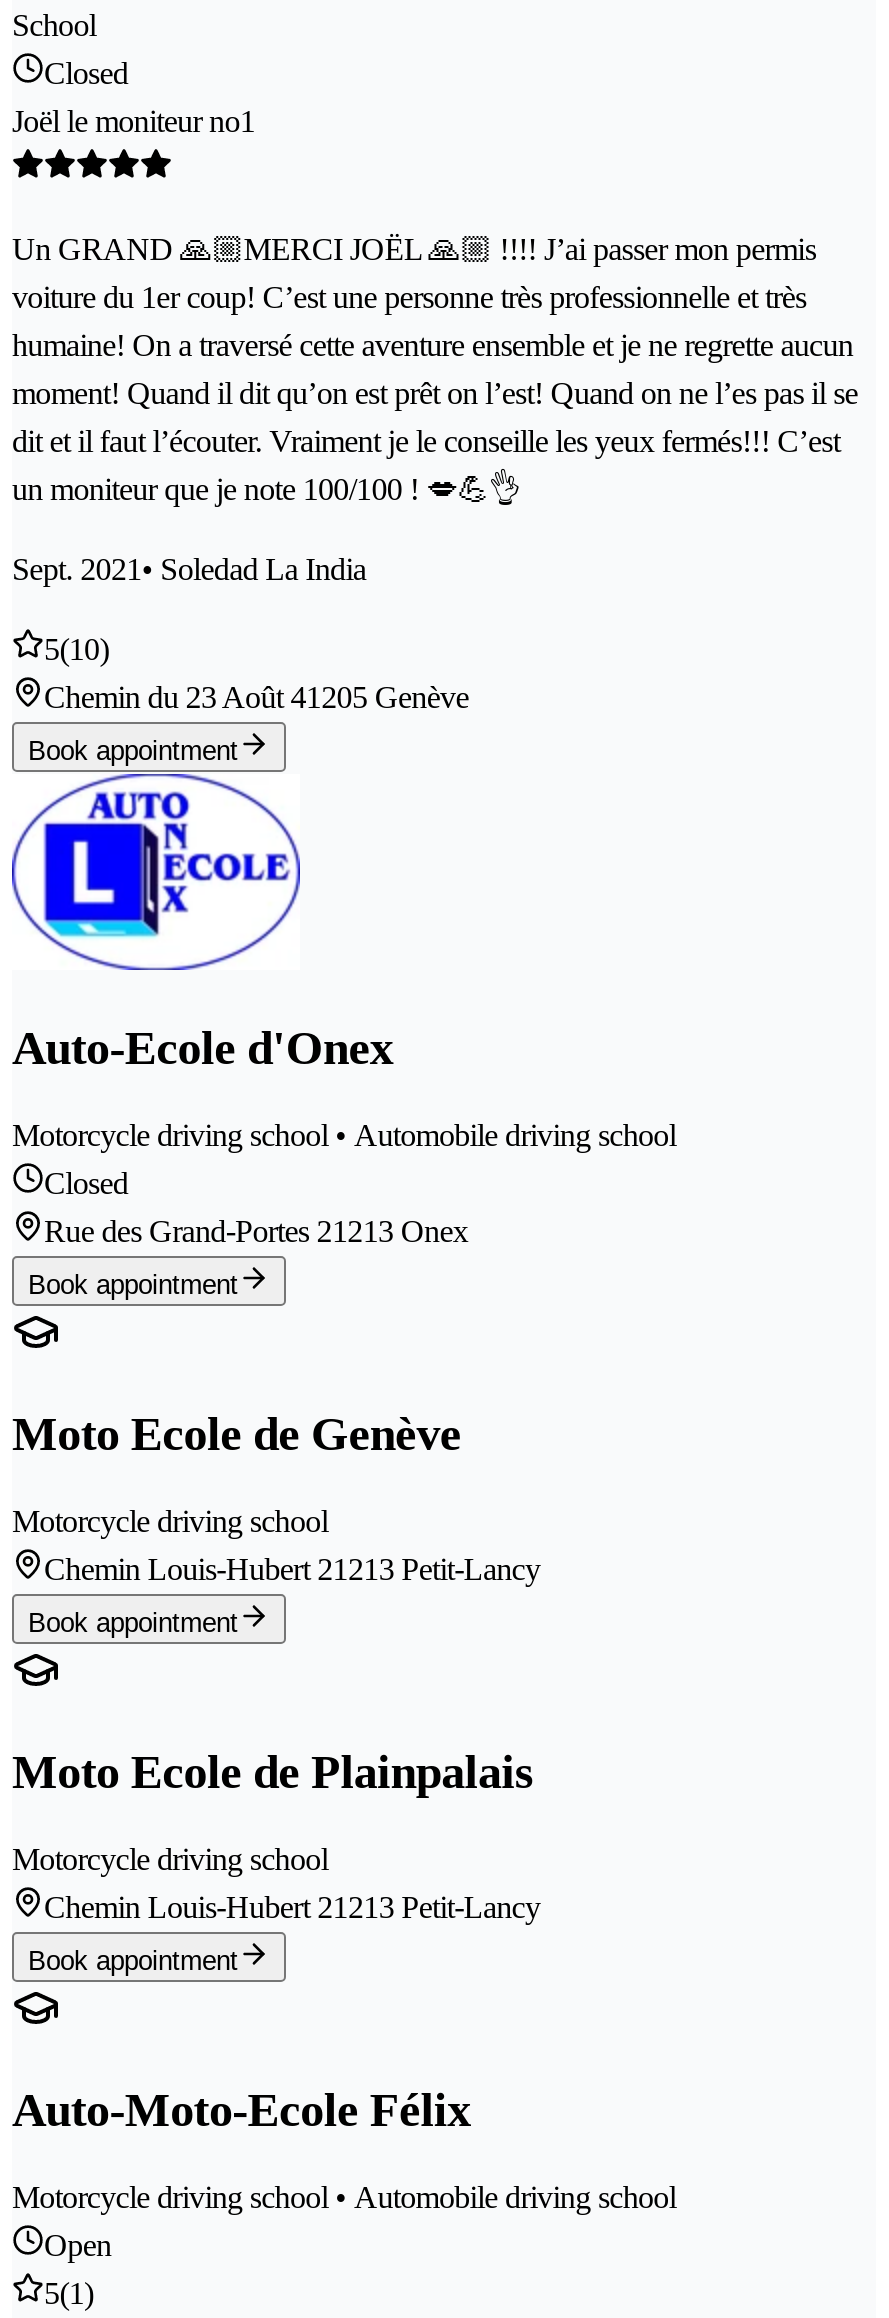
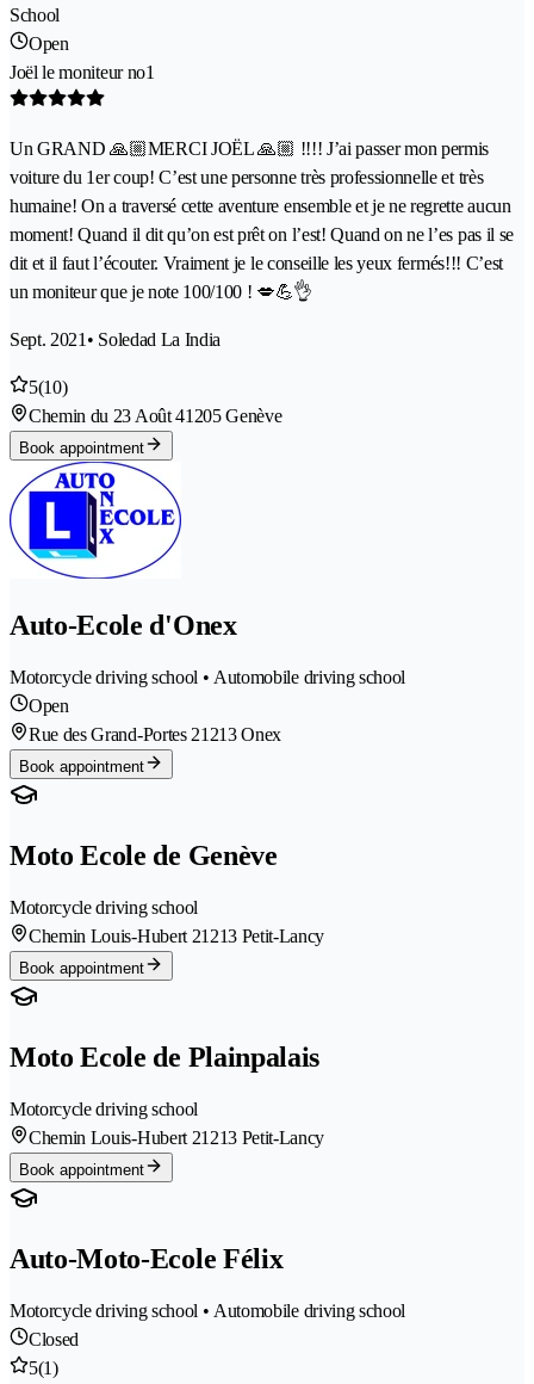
[44,57,128,91] Closed -> [29,34,69,54] Open
[44,1166,128,1200] Closed -> [29,696,69,716] Open
[44,2227,111,2261] Open -> [29,1329,79,1349] Closed

